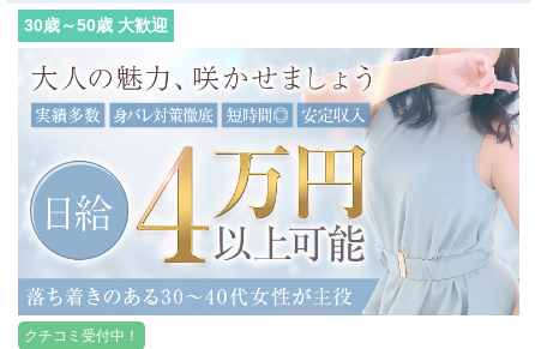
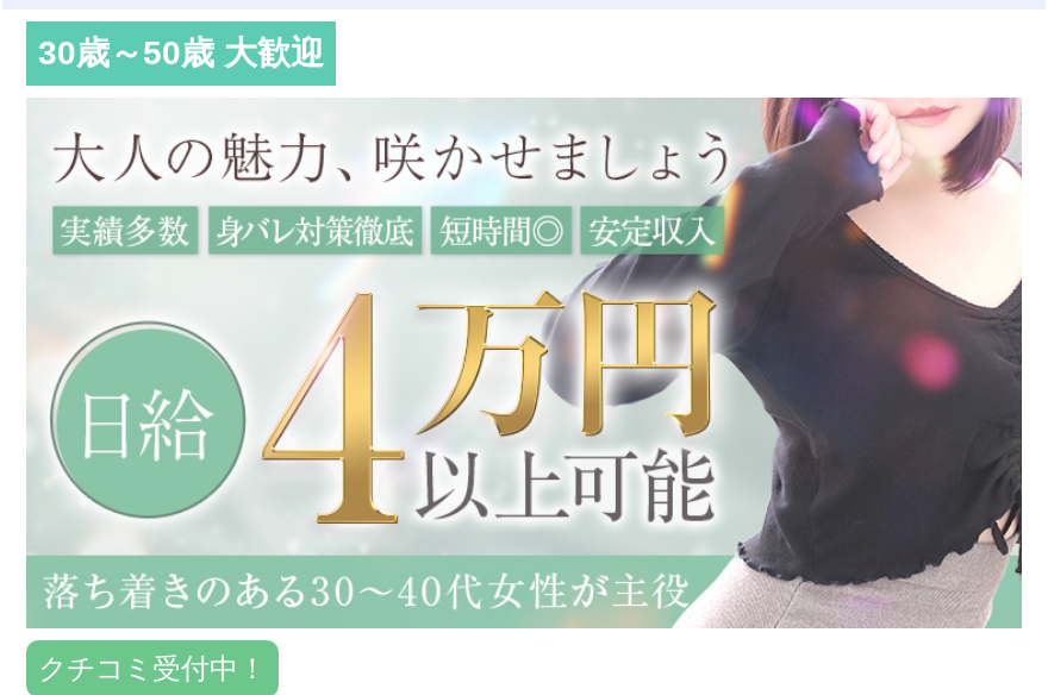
[18,47,521,317] [image] -> [26,95,1024,628] [image]

